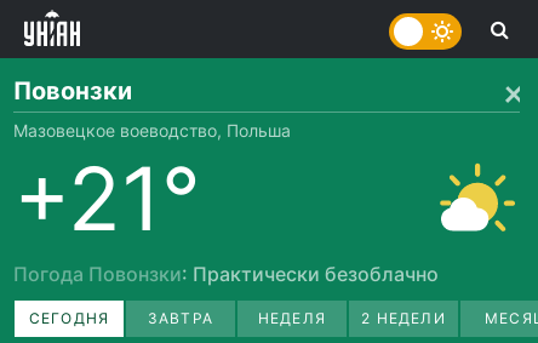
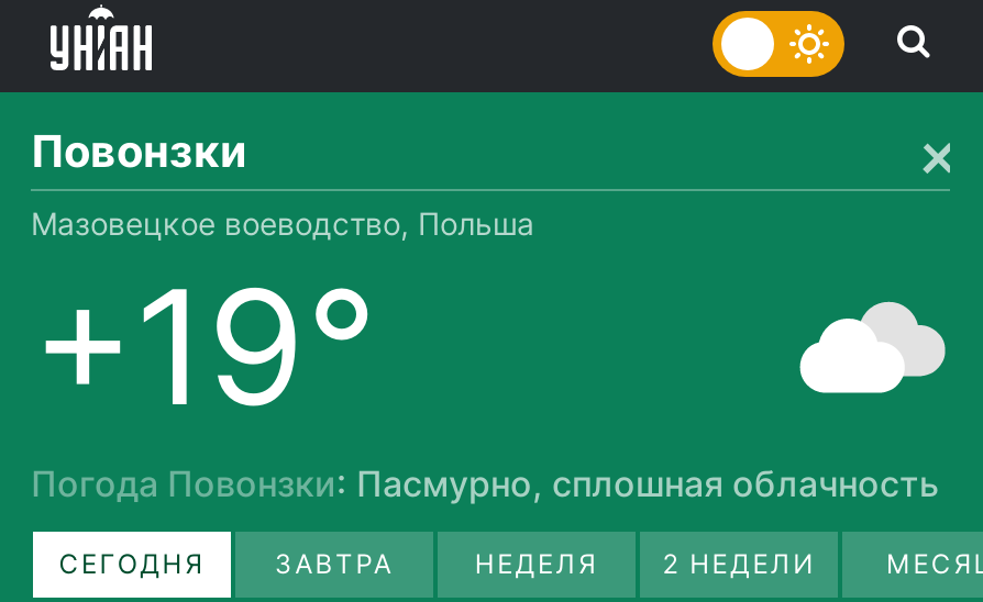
[13,145,517,286] [image] | +21° | Погода Повонзки: Практически безоблачно -> [31,250,948,505] [image] | +19° | Погода Повонзки: Пасмурно, сплошная облачность

